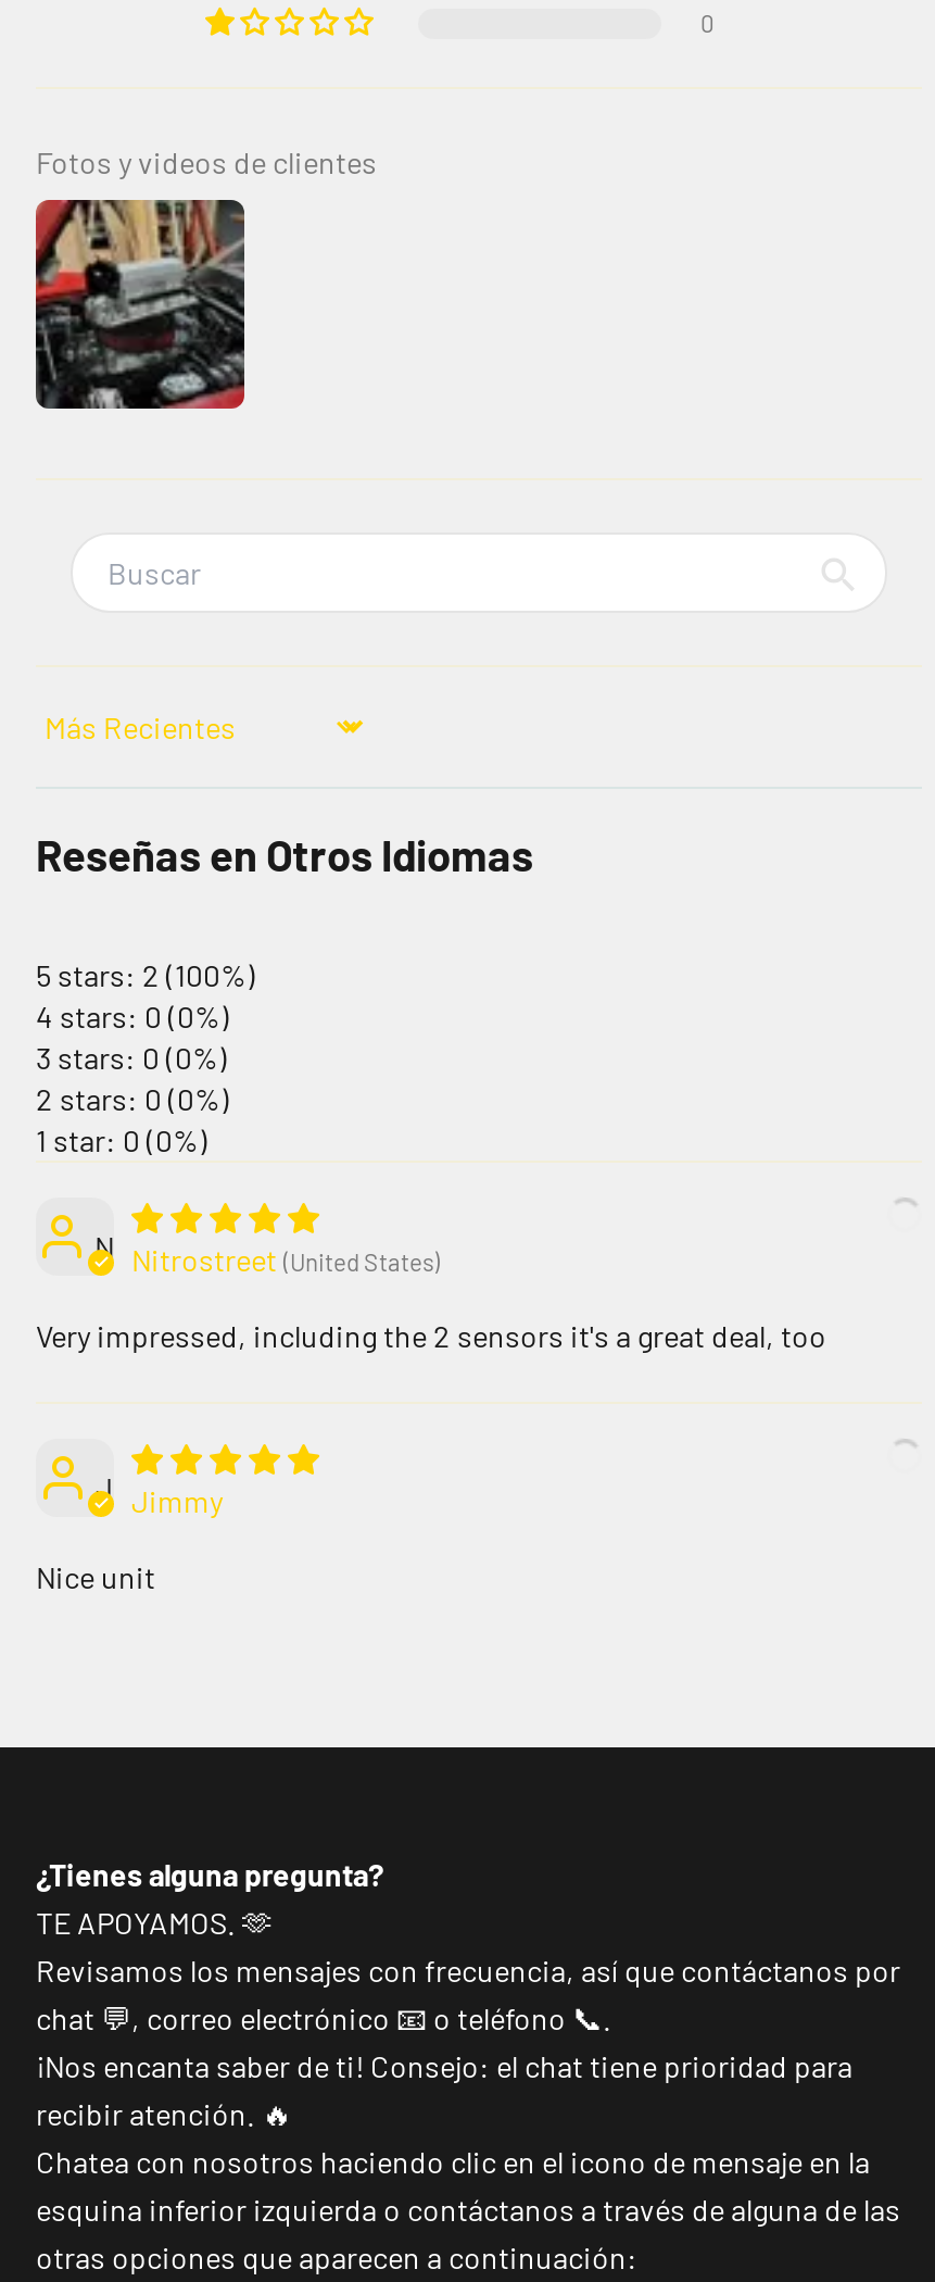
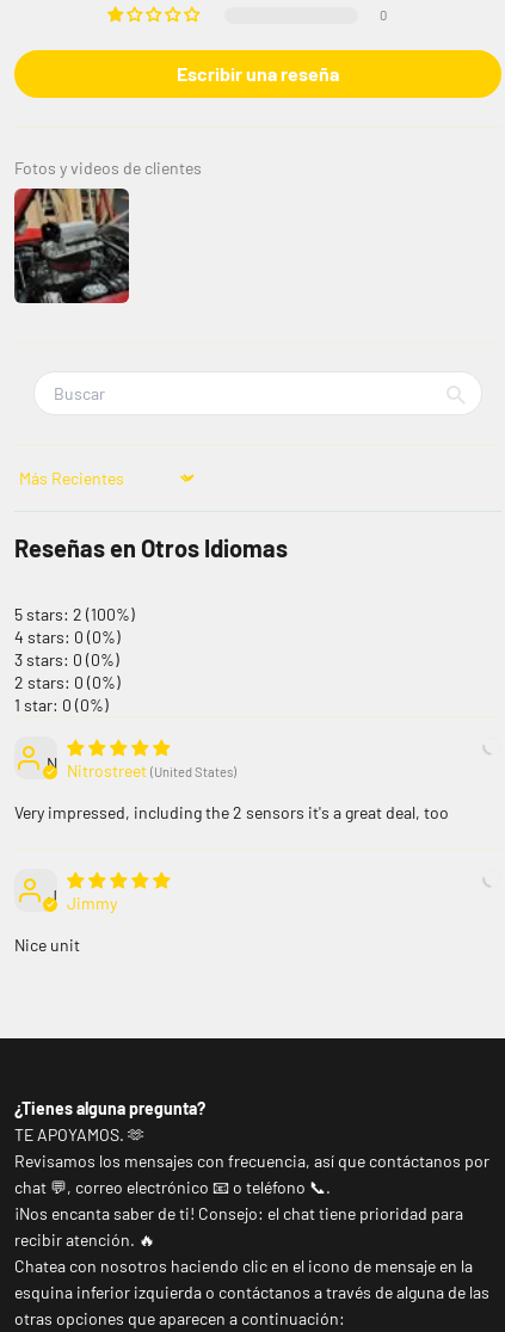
none -> [177,62,339,85] Escribir una reseña

